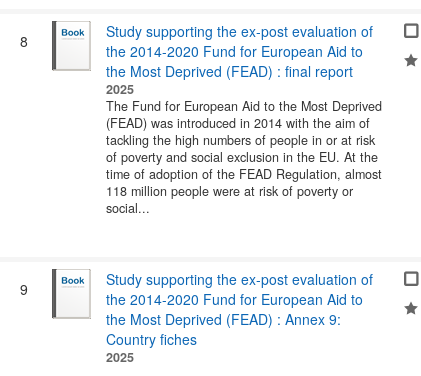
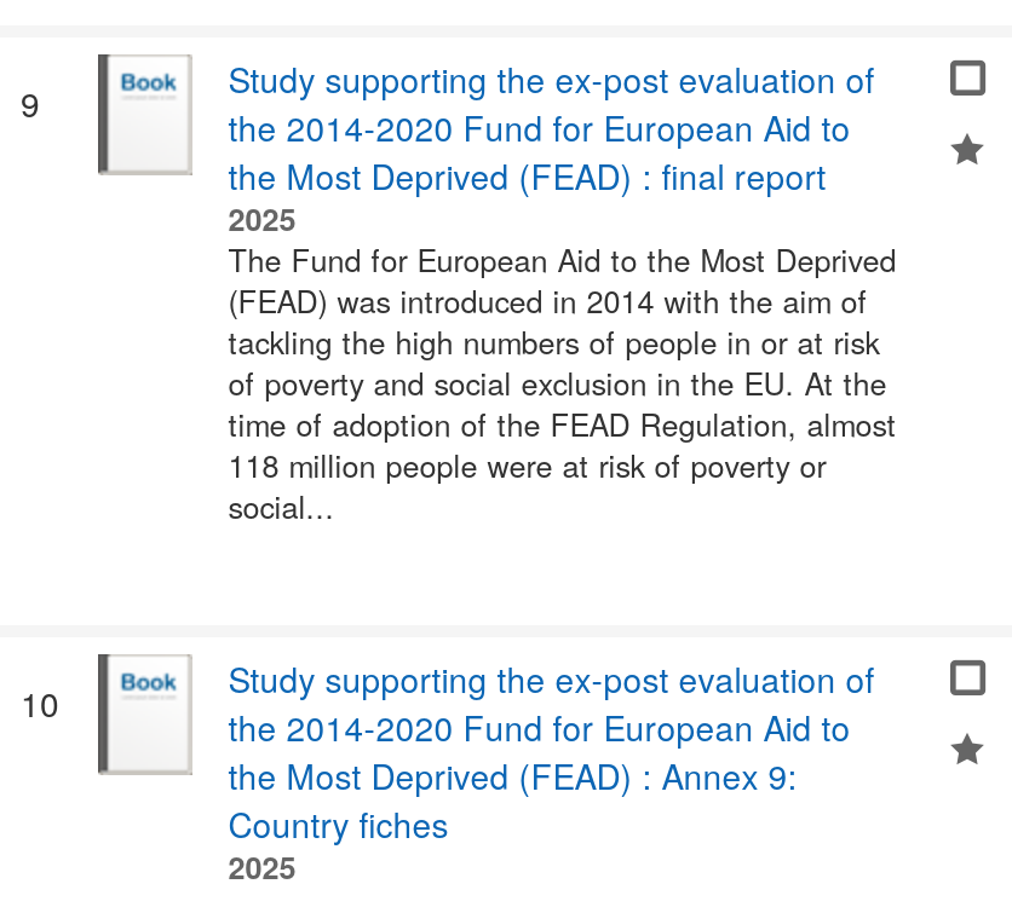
[20,31,28,51] 8 -> [21,79,40,127] 9
[20,279,28,299] 9 -> [21,679,59,727] 10

